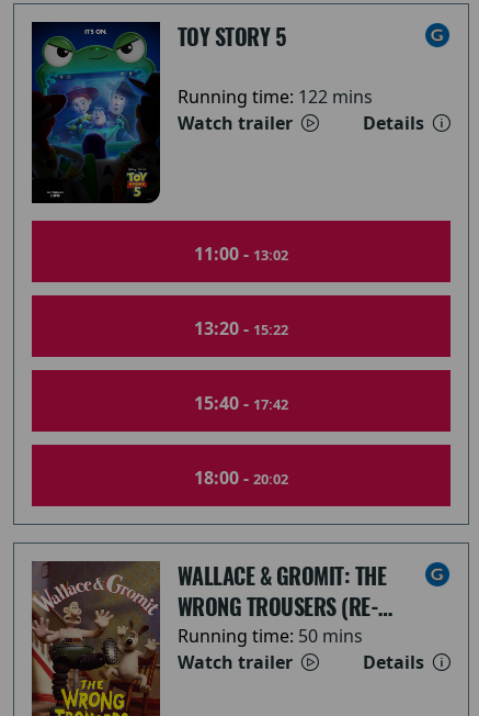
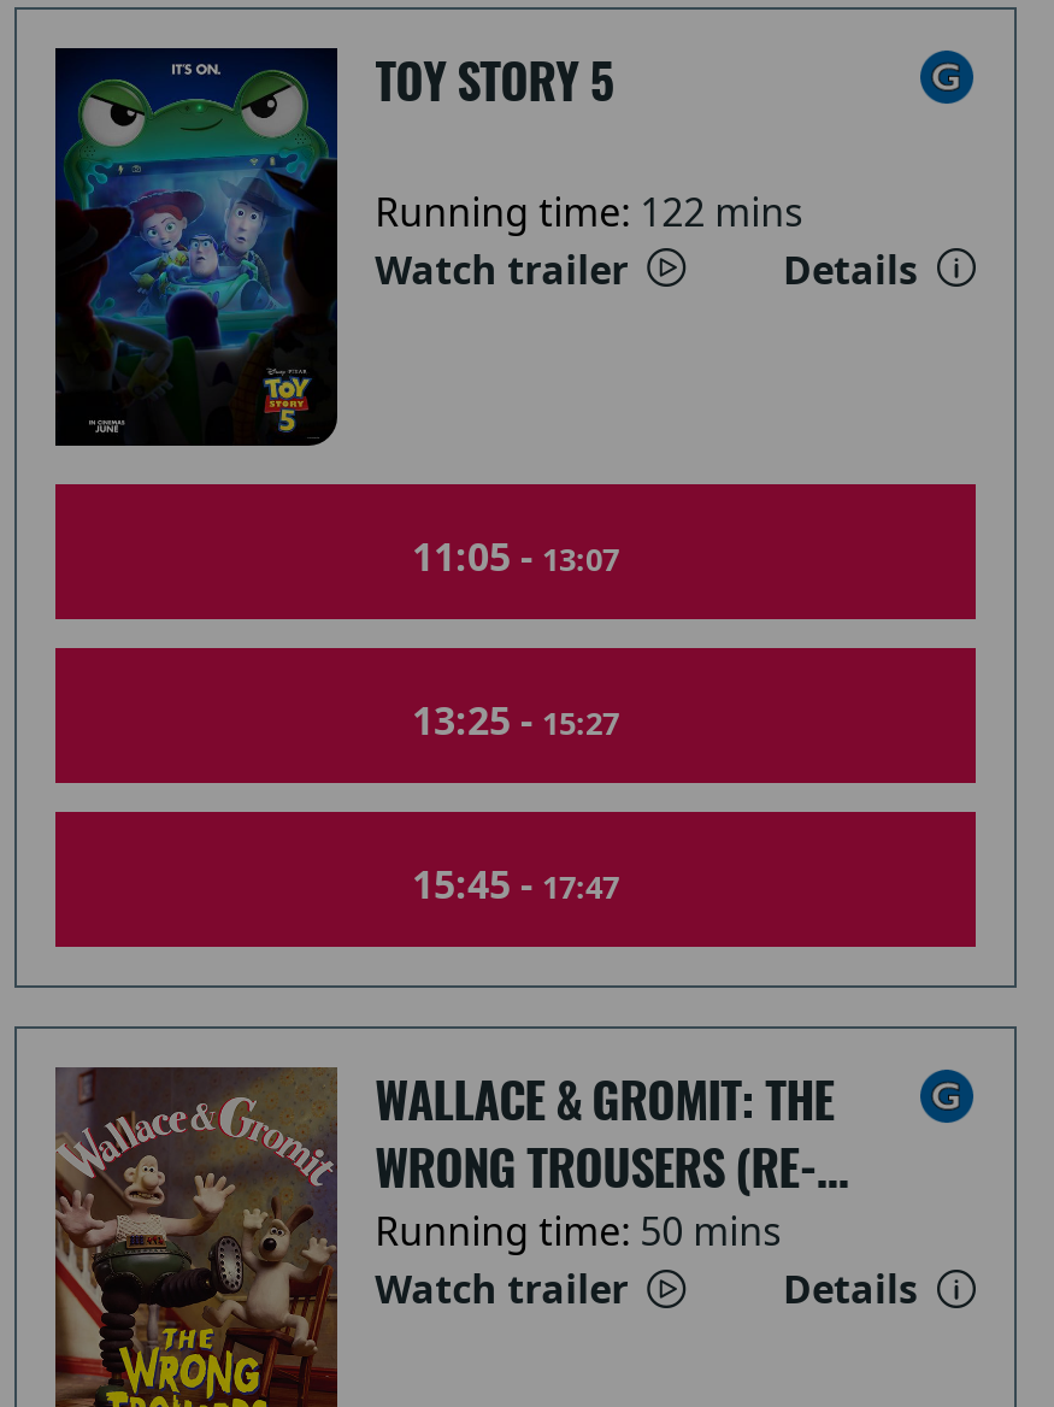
[194,242,288,490] 11:00 - 13:02 | 13:20 - 15:22 | 15:40 - 17:42 | 18:00 - 20:02 -> [412,530,619,911] 11:05 - 13:07 | 13:25 - 15:27 | 15:45 - 17:47

